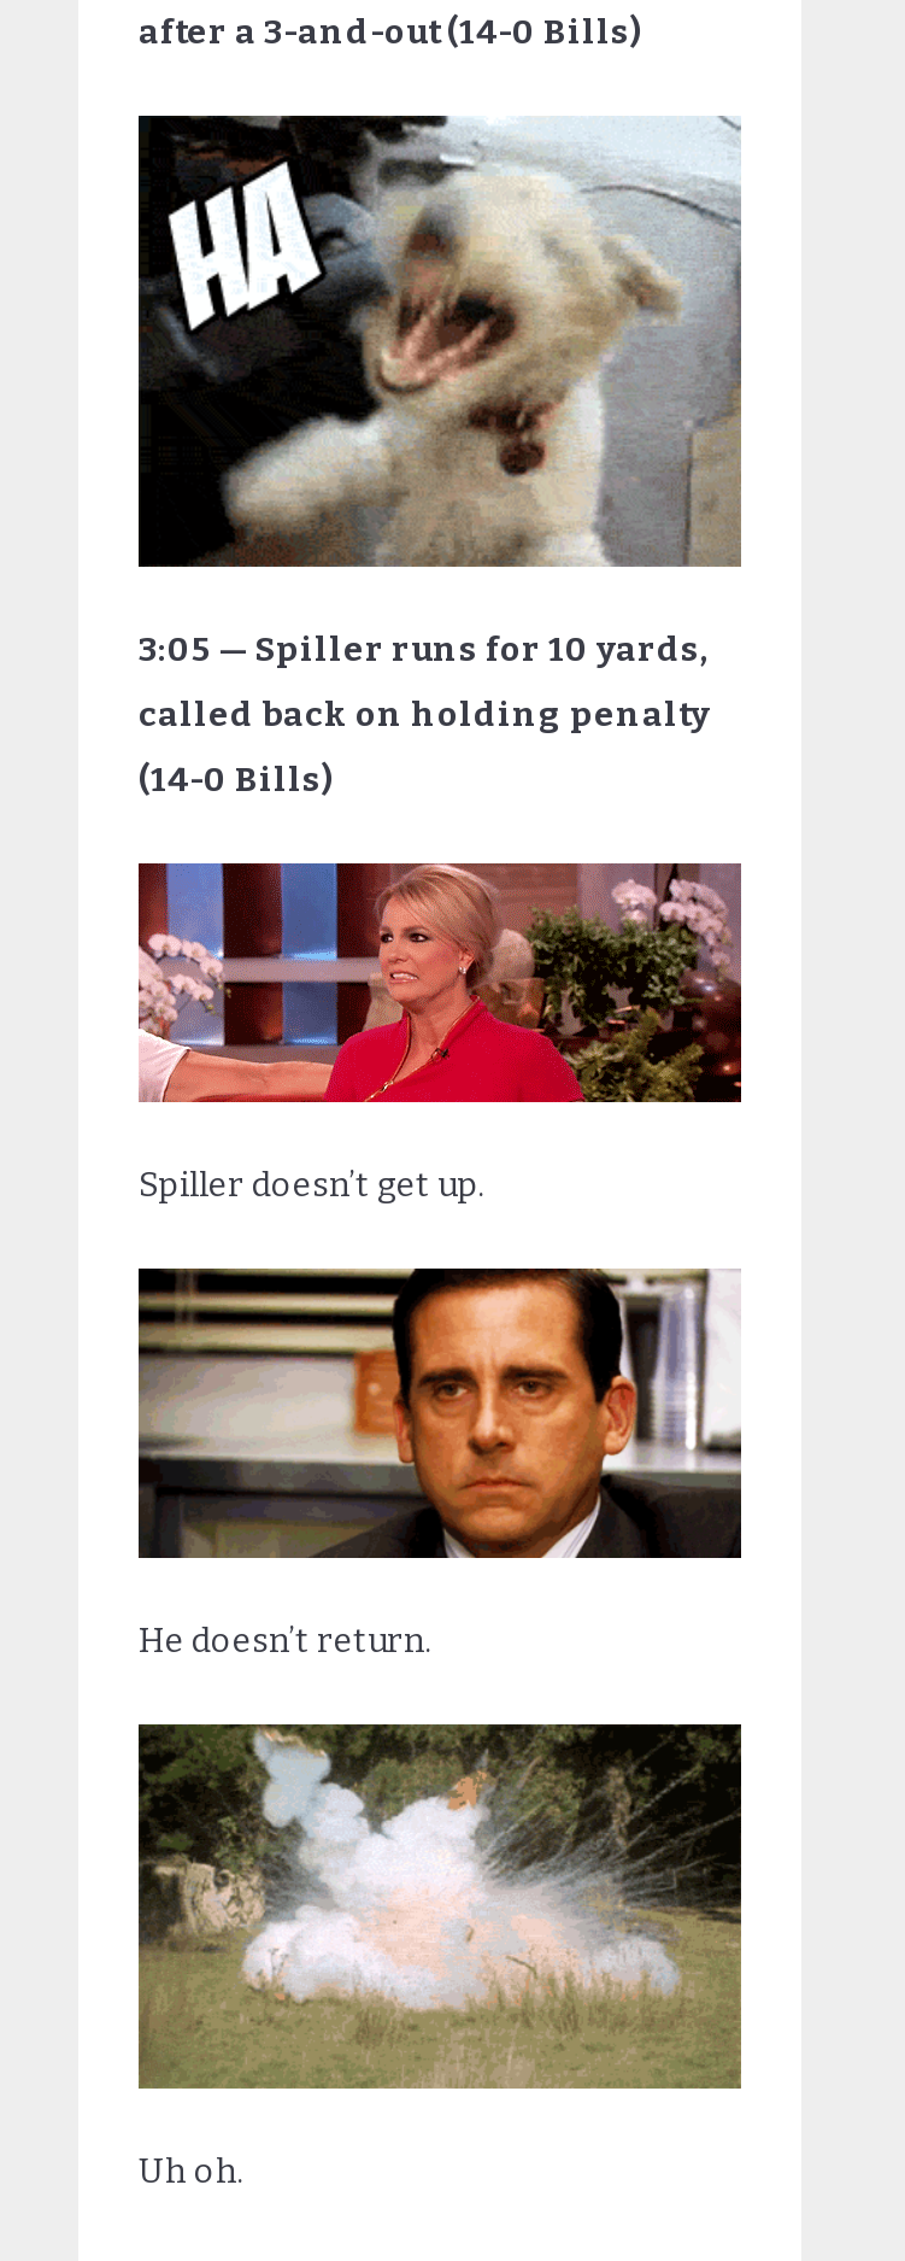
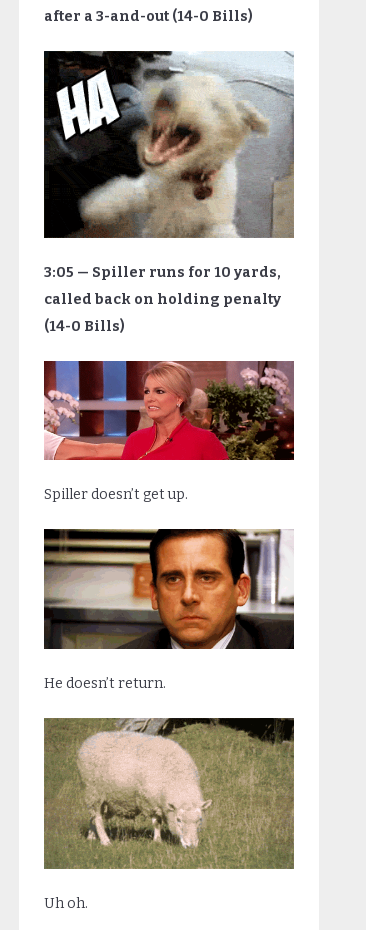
[136,1724,744,2081] [image] -> [43,718,295,868] [image]

